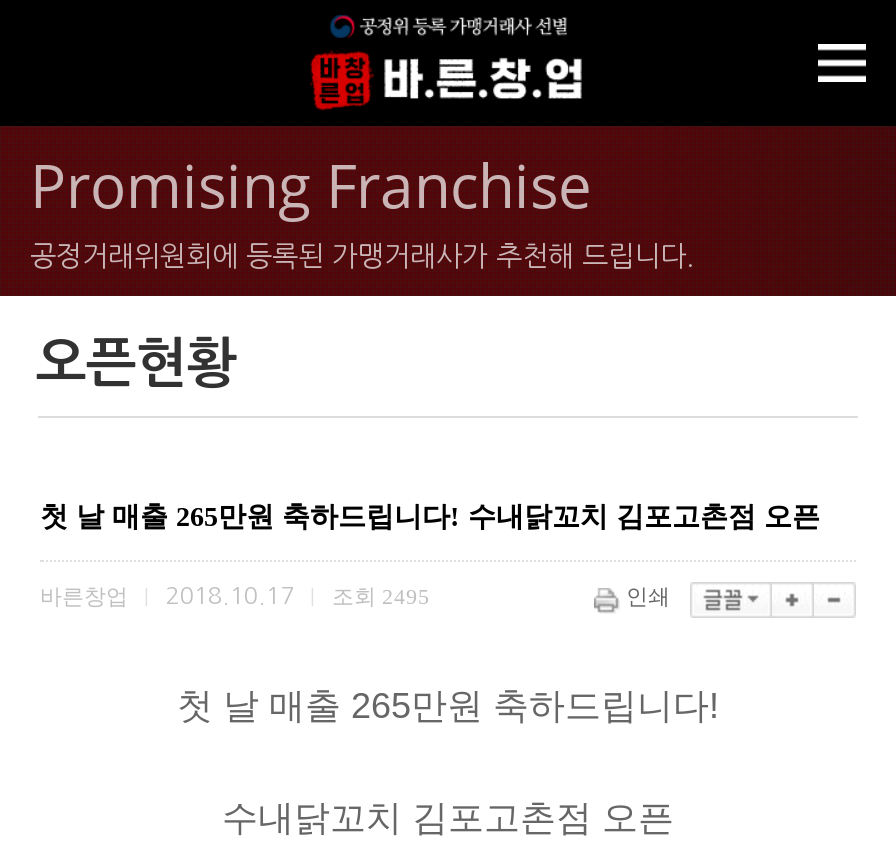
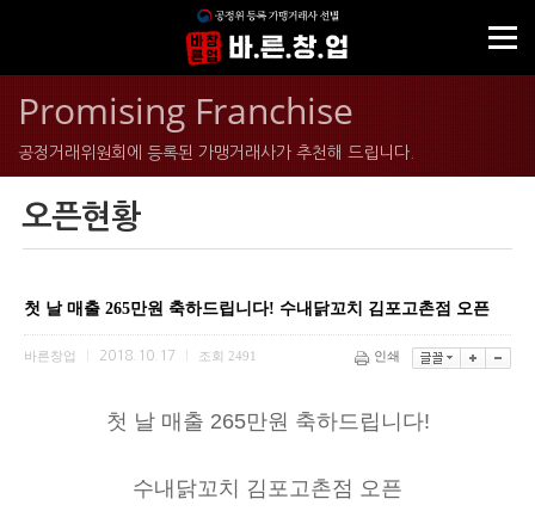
[332,583,430,607] 조회 2495 -> [198,348,257,362] 조회 2491

